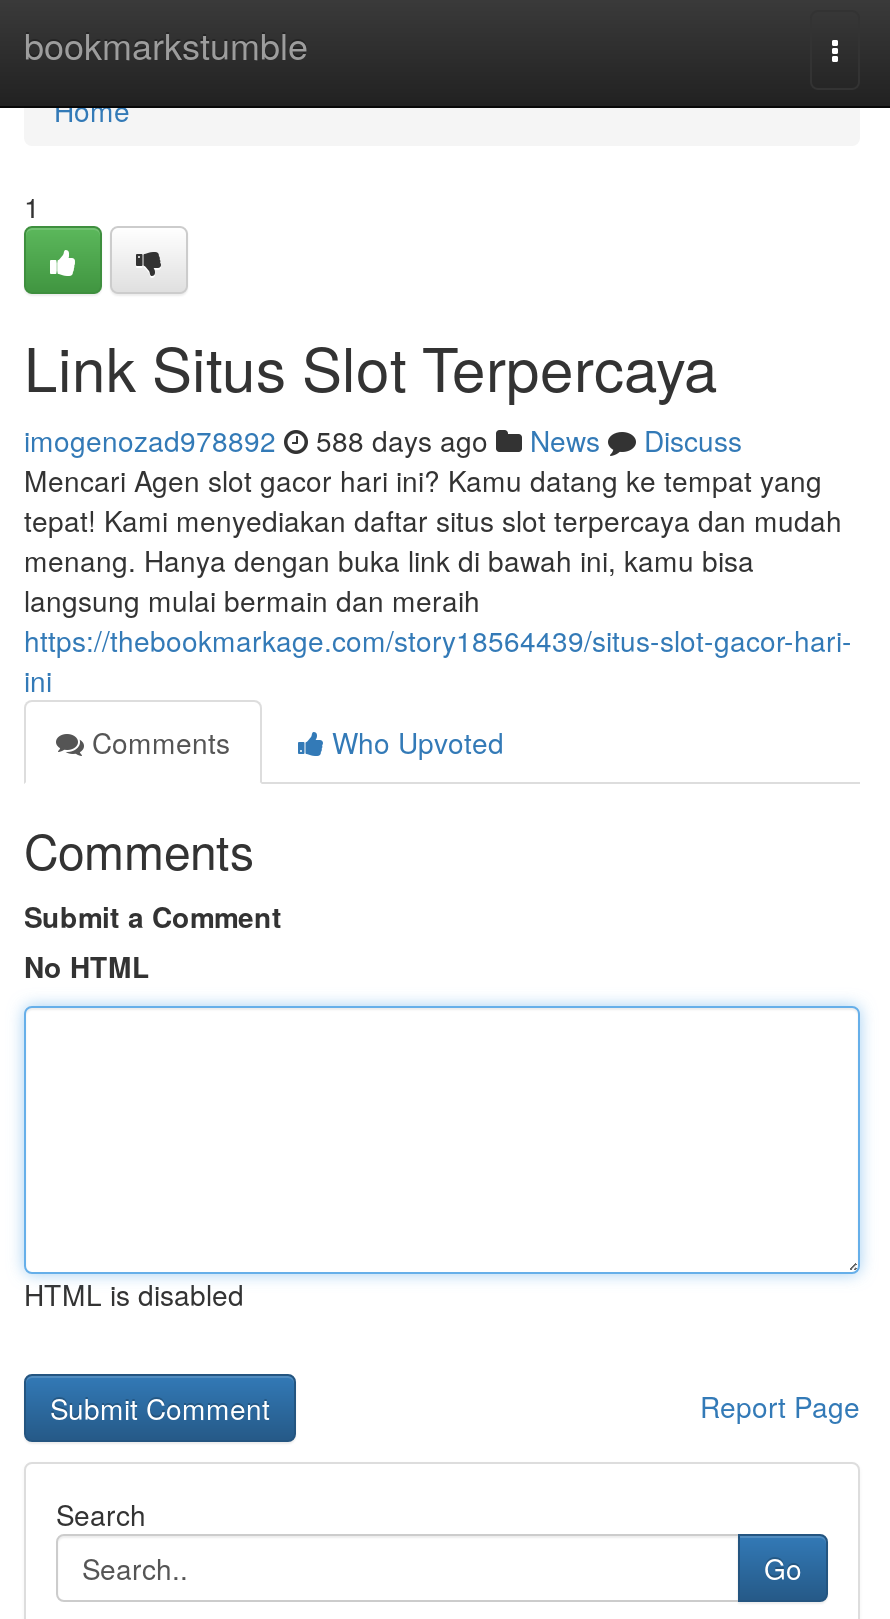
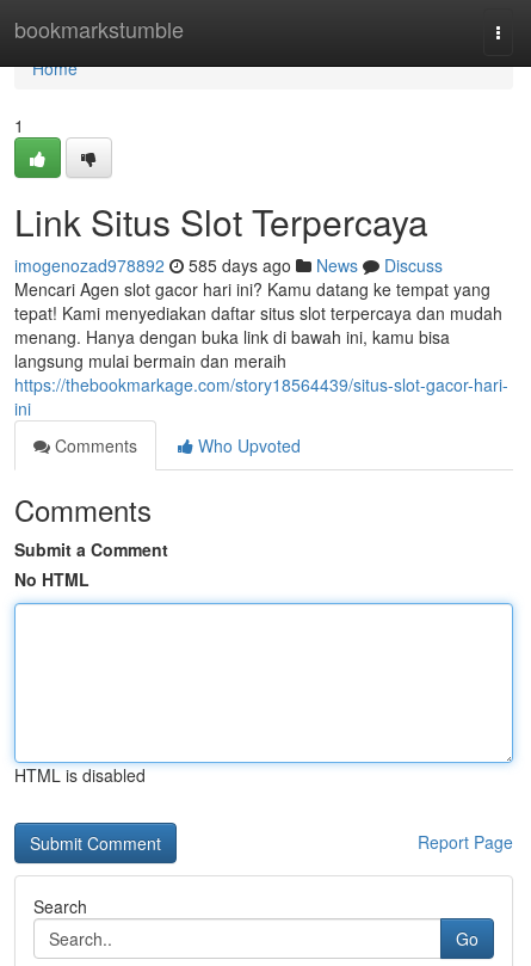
[24,420,742,460] imogenozad978892 588 days ago News Discuss -> [14,253,443,277] imogenozad978892 585 days ago News Discuss

